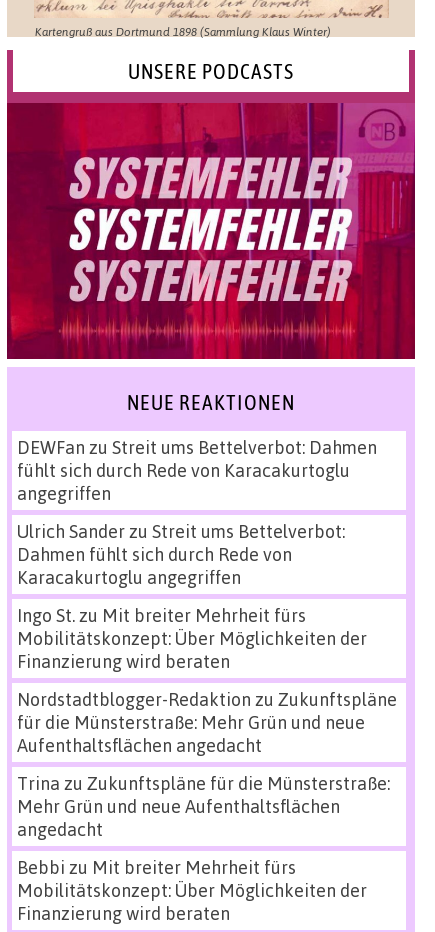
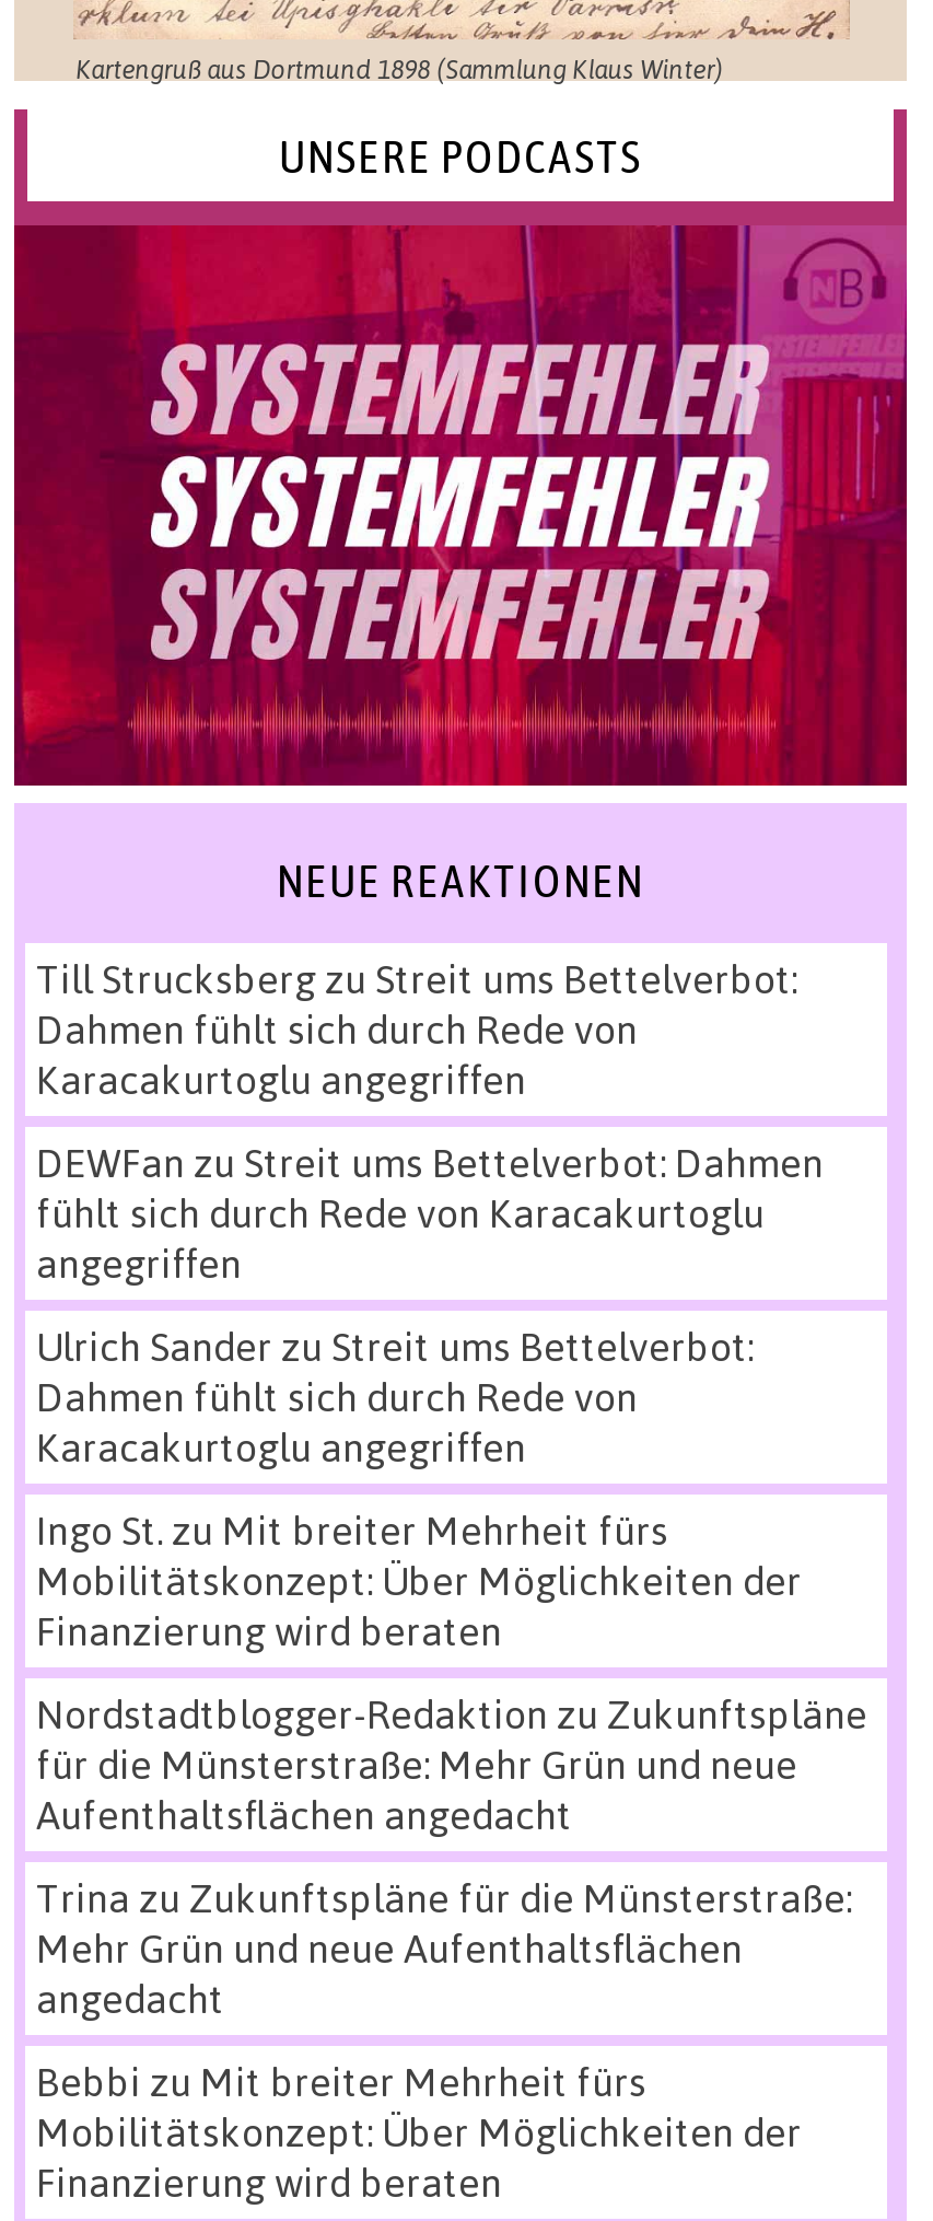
none -> [36,953,797,1102] Till Strucksberg zu Streit ums Bettelverbot: | Dahmen fühlt sich durch Rede von | Karacakurtoglu angegriffen

